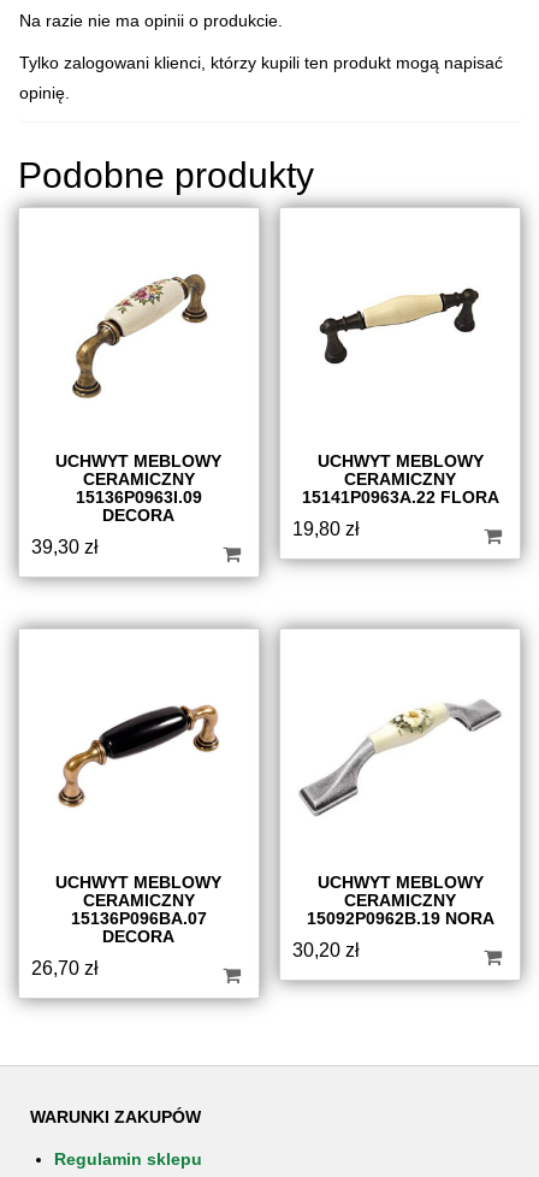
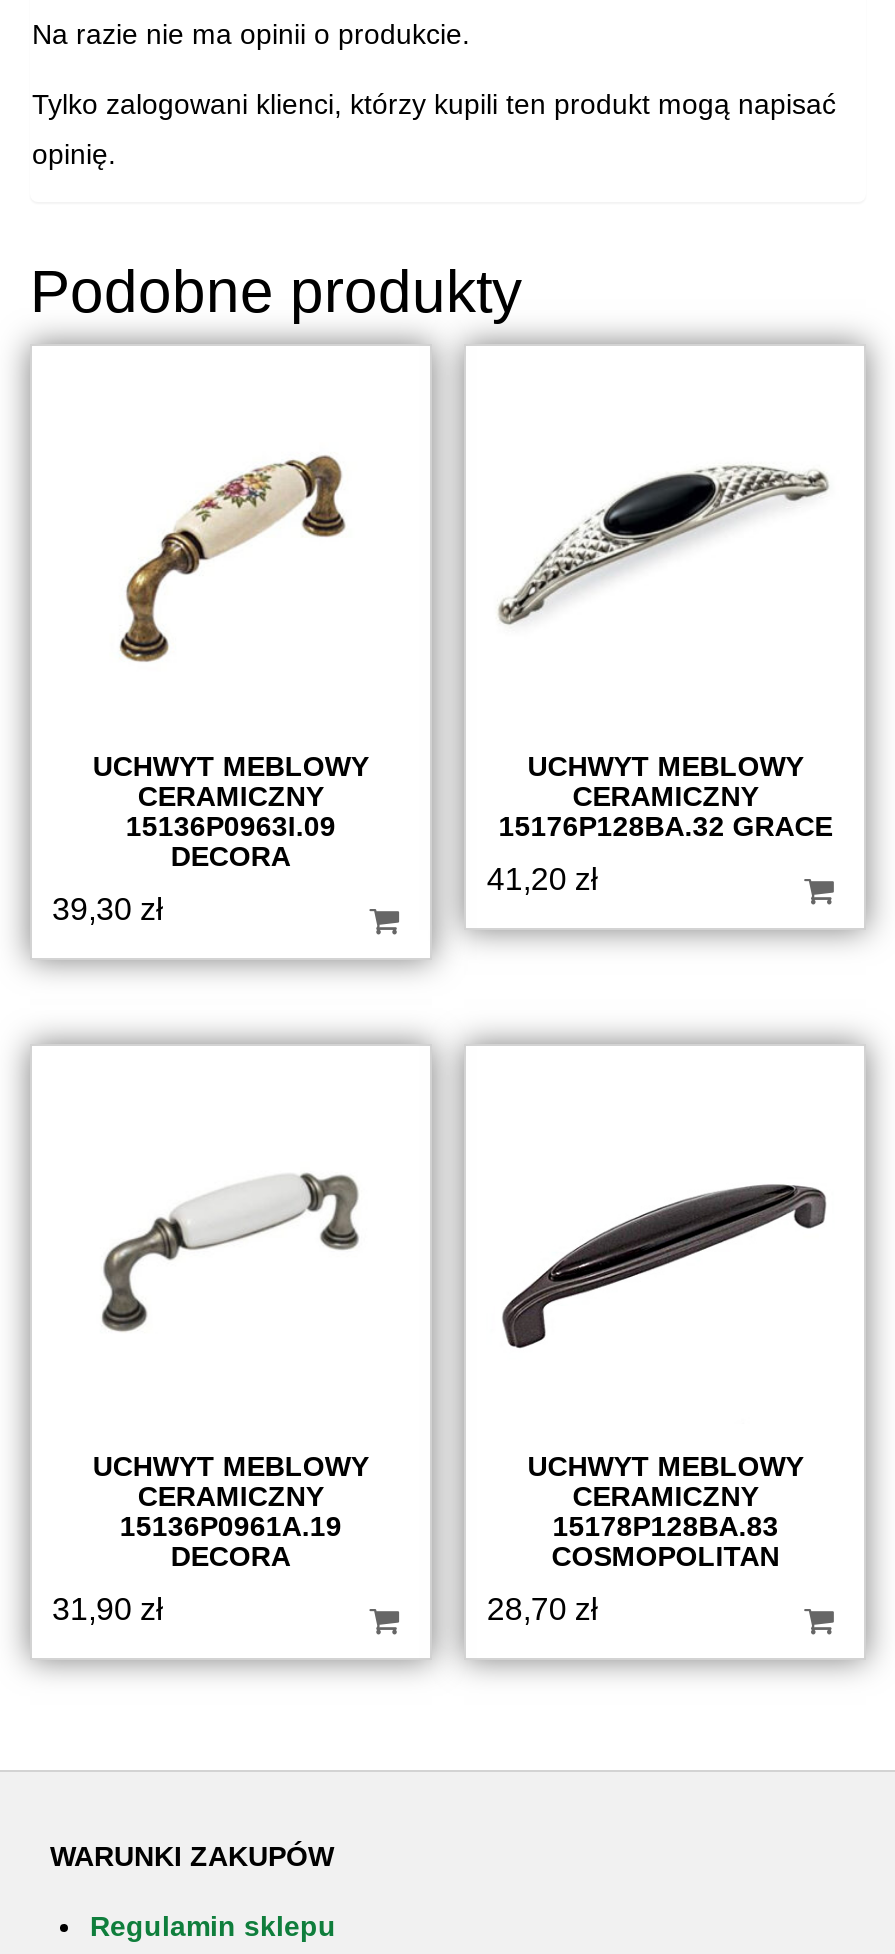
[300,280,498,375] [image] -> [496,464,830,626] [image]
[302,488,499,507] 15141P0963A.22 FLORA -> [498,810,832,842] 15176P128BA.32 GRACE
[293,519,360,539] 19,80 zł -> [487,862,599,896] 41,20 zł
[57,704,220,809] [image] -> [96,1172,364,1342] [image]
[298,699,502,817] [image] -> [498,1164,832,1356] [image]
[71,908,207,927] 15136P096BA.07 -> [120,1509,342,1541] 15136P0961A.19
[306,908,494,927] 15092P0962B.19 NORA -> [551,1509,779,1571] 15178P128BA.83 | COSMOPOLITAN
[293,939,360,960] 30,20 zł -> [487,1591,599,1625] 28,70 zł
[31,957,99,978] 26,70 zł -> [52,1591,164,1625] 31,90 zł

